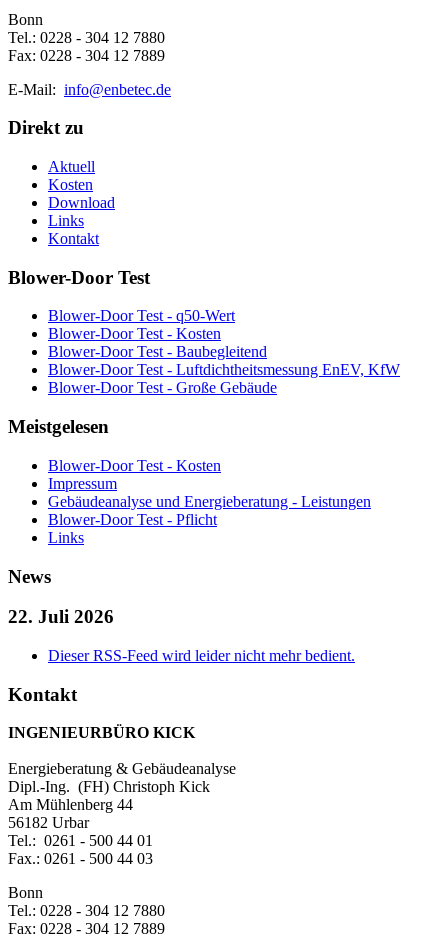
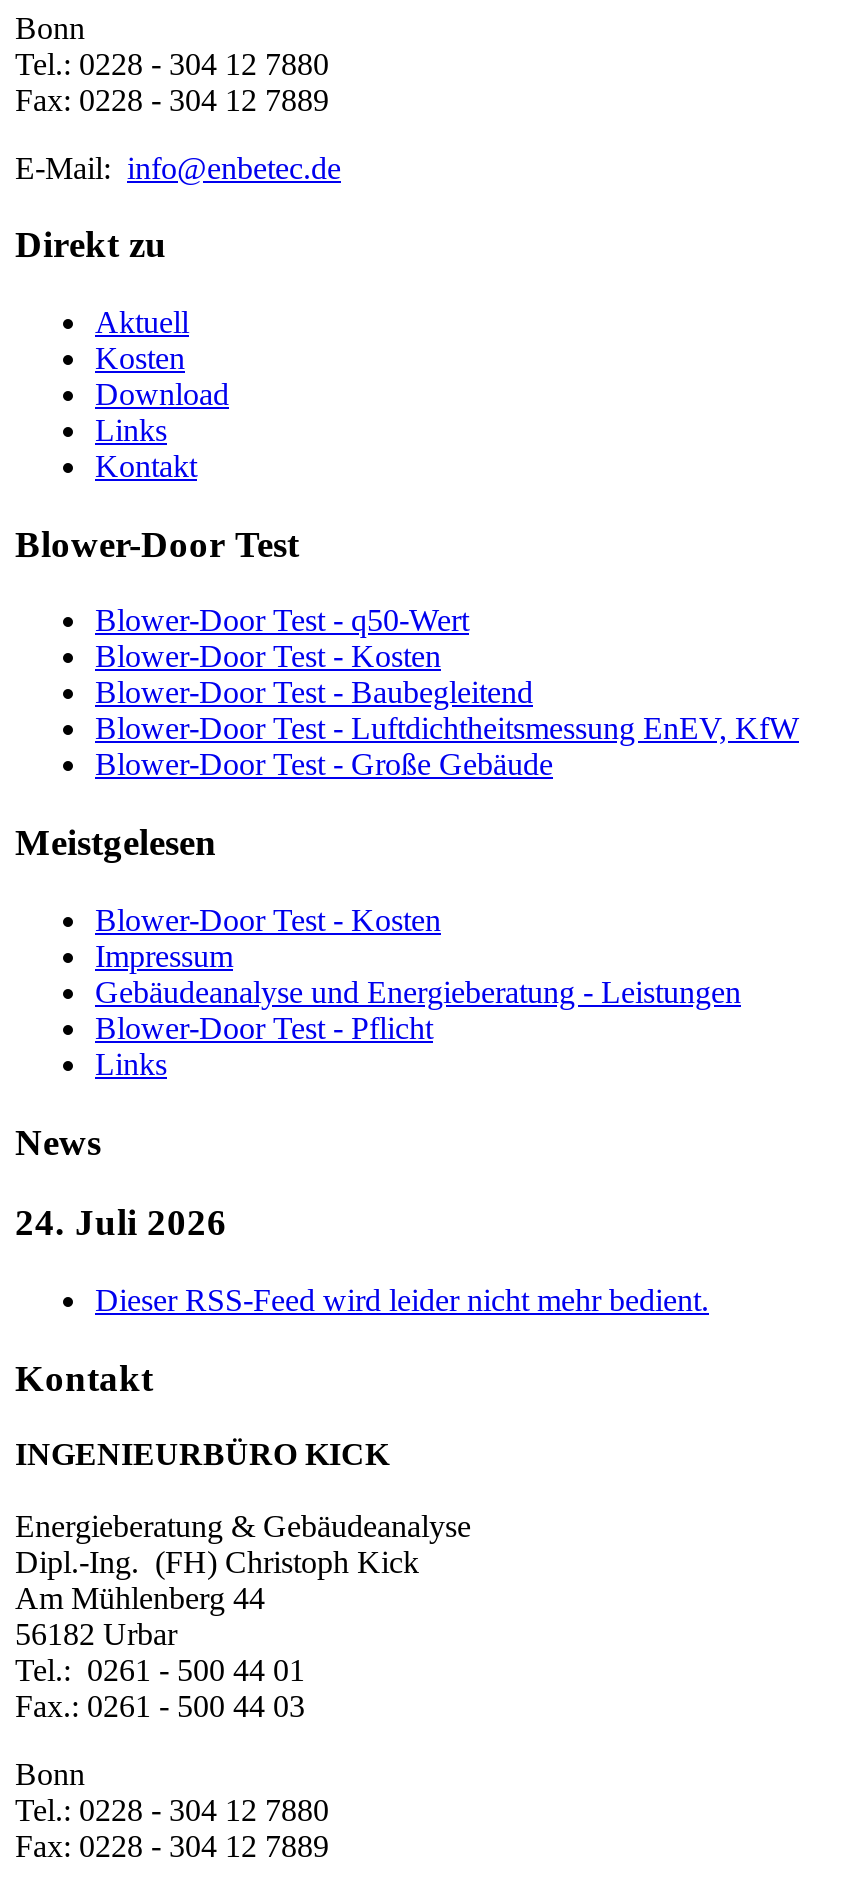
[8,606,114,627] 22. Juli 2026 -> [15,1201,227,1243] 24. Juli 2026

